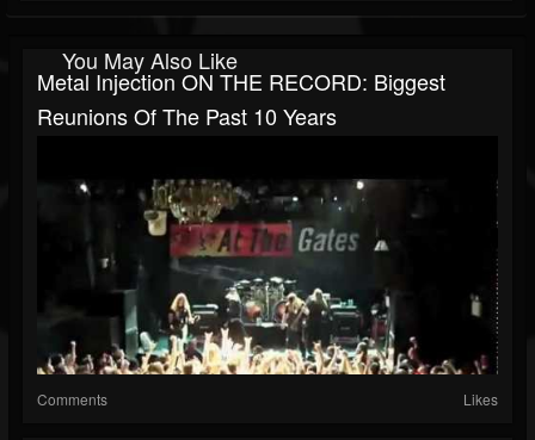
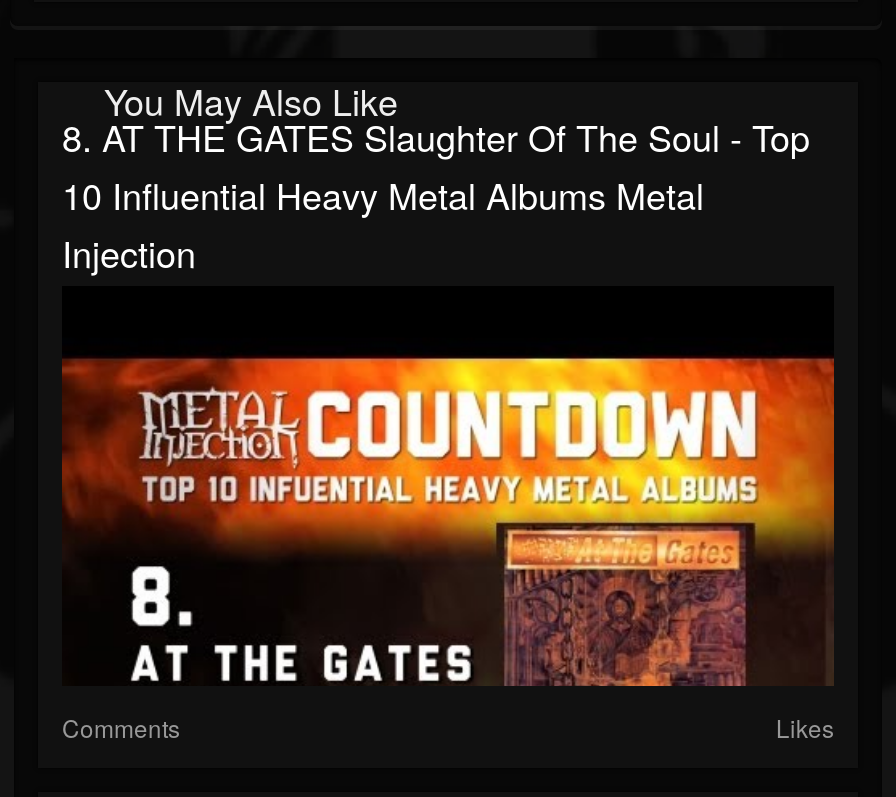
[37,66,445,131] Metal Injection ON THE RECORD: Biggest | Reunions Of The Past 10 Years -> [62,110,810,278] 8. AT THE GATES Slaughter Of The Soul - Top | 10 Influential Heavy Metal Albums Metal | Injection
[36,179,498,376] [image] -> [60,356,836,686] [image]

